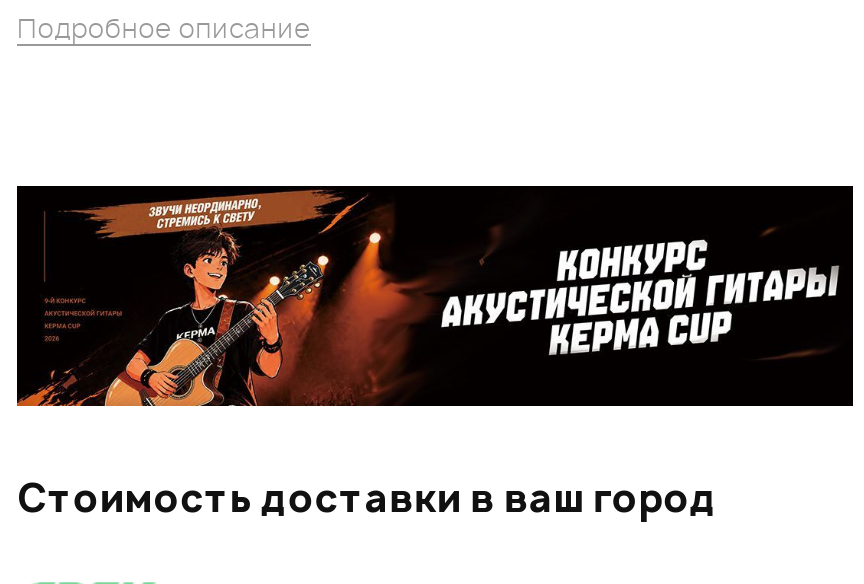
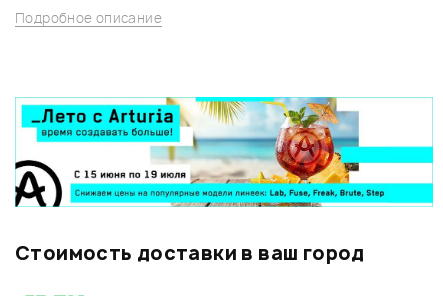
[15,184,855,408] [image] -> [14,96,434,208] [image]

